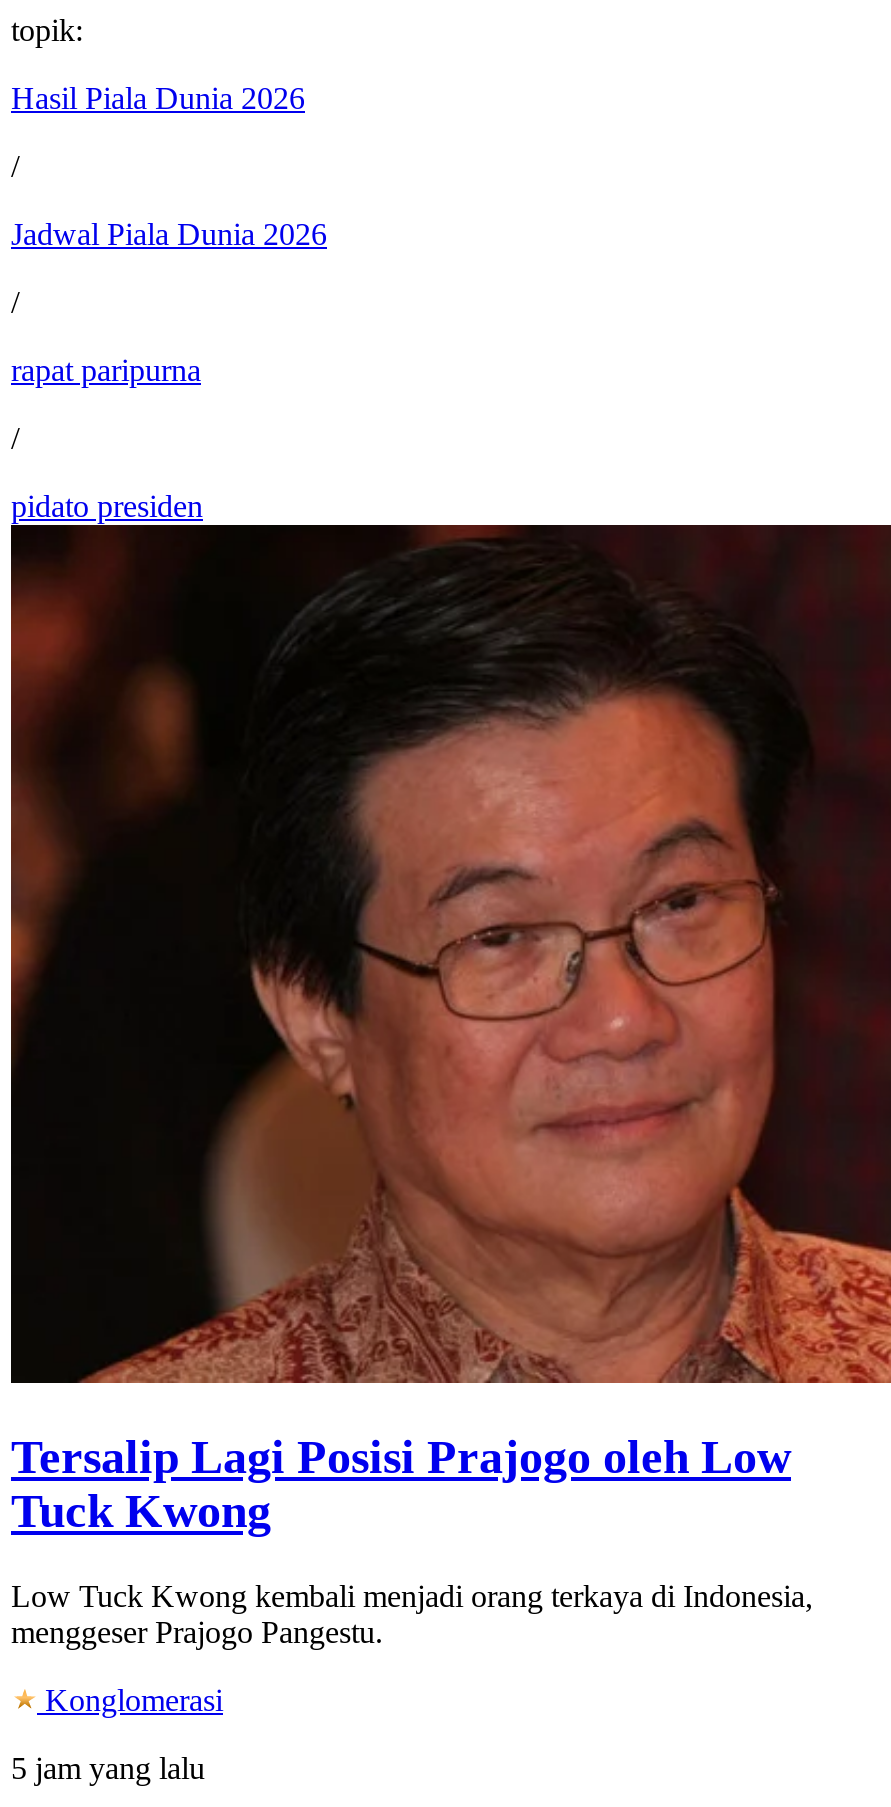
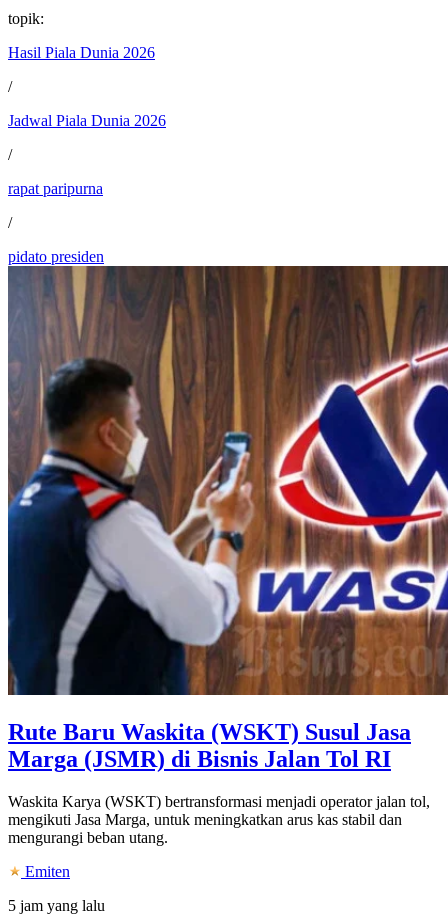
[9,523,885,1537] [image] | Tersalip Lagi Posisi Prajogo oleh Low | Tuck Kwong -> [7,265,445,772] [image] | Rute Baru Waskita (WSKT) Susul Jasa | Marga (JSMR) di Bisnis Jalan Tol RI
[11,1579,813,1649] Low Tuck Kwong kembali menjadi orang terkaya di Indonesia, | menggeser Prajogo Pangestu. -> [8,793,430,846] Waskita Karya (WSKT) bertransformasi menjadi operator jalan tol, | mengikuti Jasa Marga, untuk meningkatkan arus kas stabil dan | mengurangi beban utang.
[37,1683,223,1717] Konglomerasi -> [21,863,70,880] Emiten

